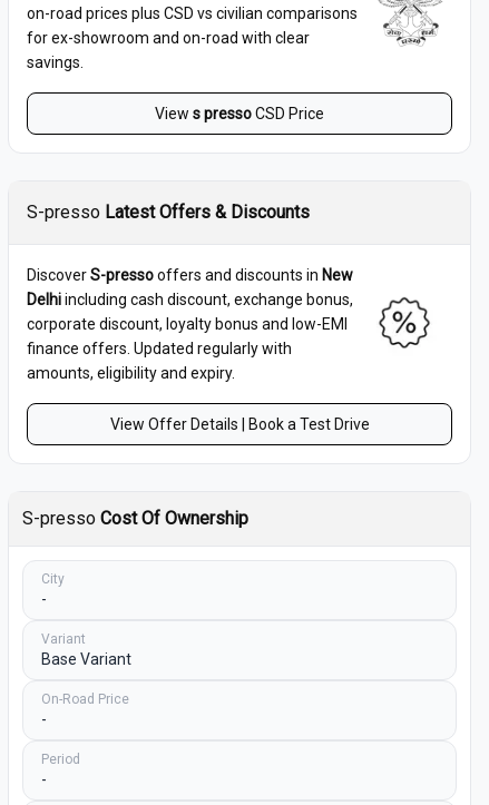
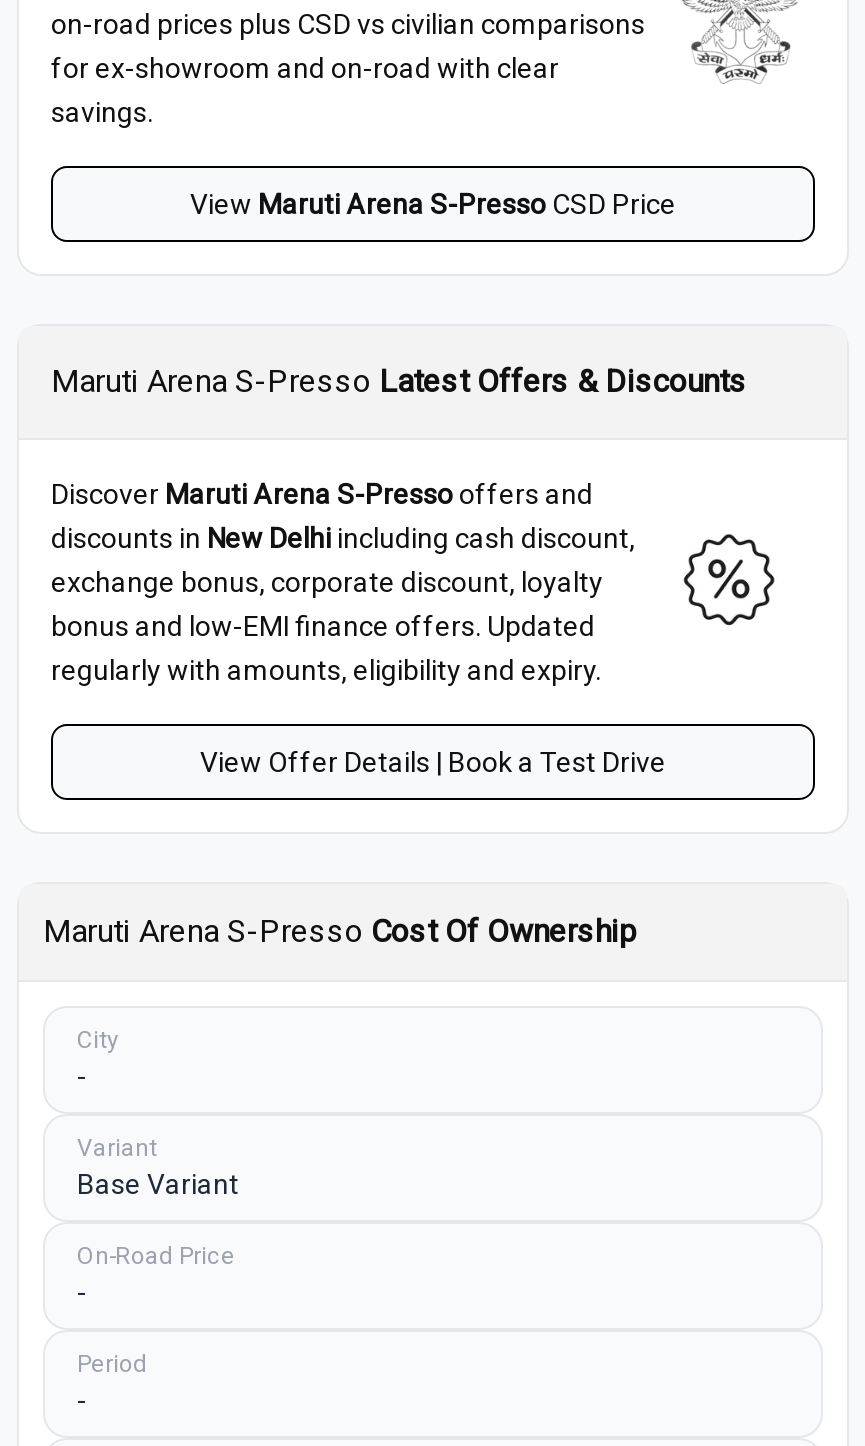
[155,105,324,123] View s presso CSD Price -> [190,188,676,220] View Maruti Arena S-Presso CSD Price
[27,202,310,223] S-presso Latest Offers & Discounts -> [51,362,747,400] Maruti Arena S-Presso Latest Offers & Discounts
[27,266,353,382] Discover S-presso offers and discounts in New | Delhi including cash discount, exchange bonus, | corporate discount, loyalty bonus and low-EMI | finance offers. Updated regularly with | amounts, eligibility and expiry. -> [51,478,635,686] Discover Maruti Arena S-Presso offers and | discounts in New Delhi including cash discount, | exchange bonus, corporate discount, loyalty | bonus and low-EMI finance offers. Updated | regularly with amounts, eligibility and expiry.
[22,508,248,529] S-presso Cost Of Ownership -> [43,912,637,950] Maruti Arena S-Presso Cost Of Ownership

